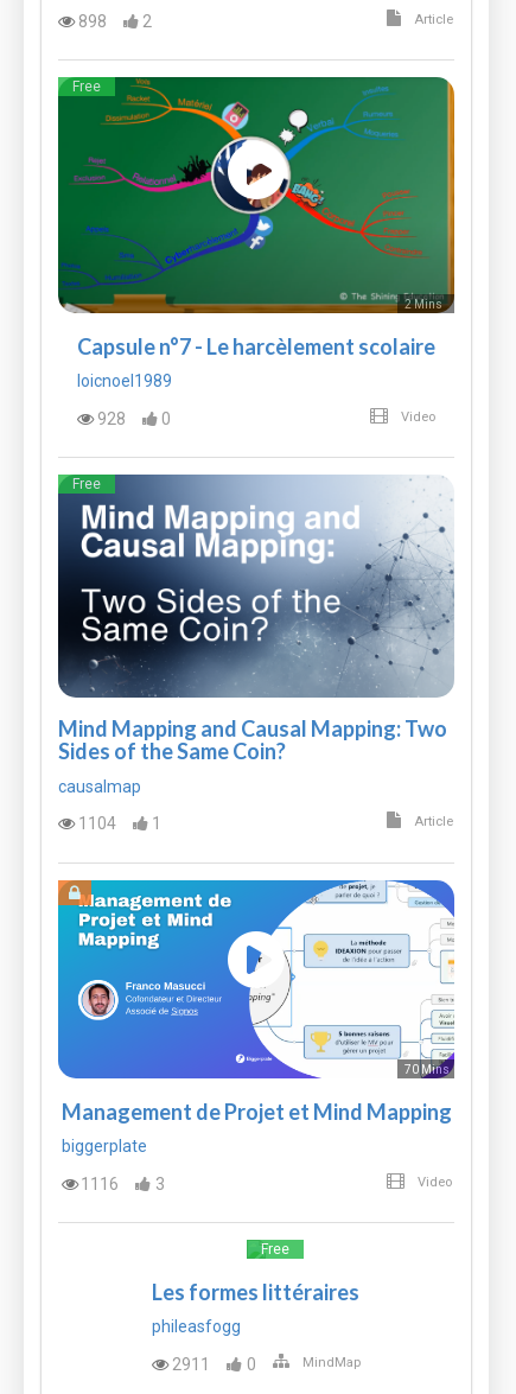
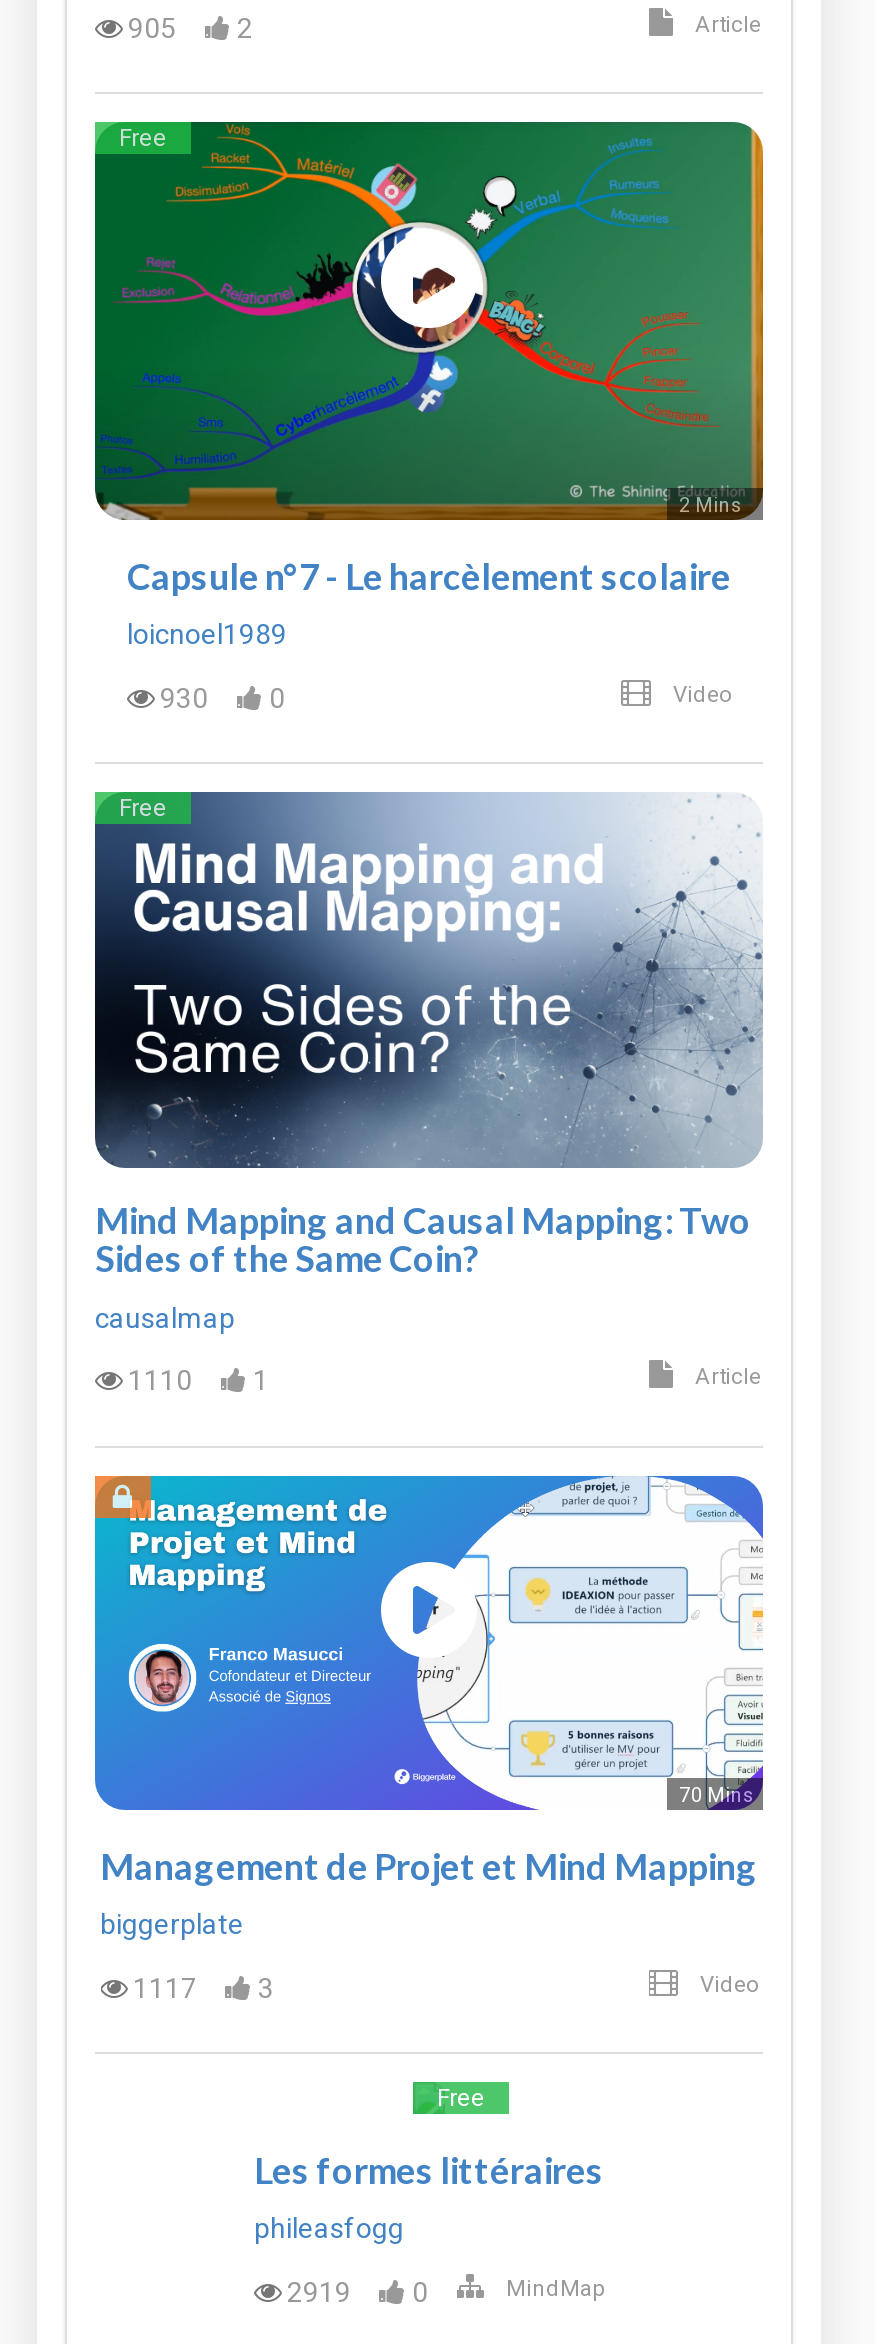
[78,11,152,30] 898 2 -> [128,11,253,43] 905 2
[97,409,171,428] 928 0 -> [160,682,285,714] 930 0
[78,814,161,833] 1104 1 -> [128,1364,269,1396] 1110 1
[81,1174,164,1193] 1116 3 -> [133,1971,274,2003] 1117 3
[172,1355,256,1374] 2911 0 -> [287,2276,428,2308] 2919 0

